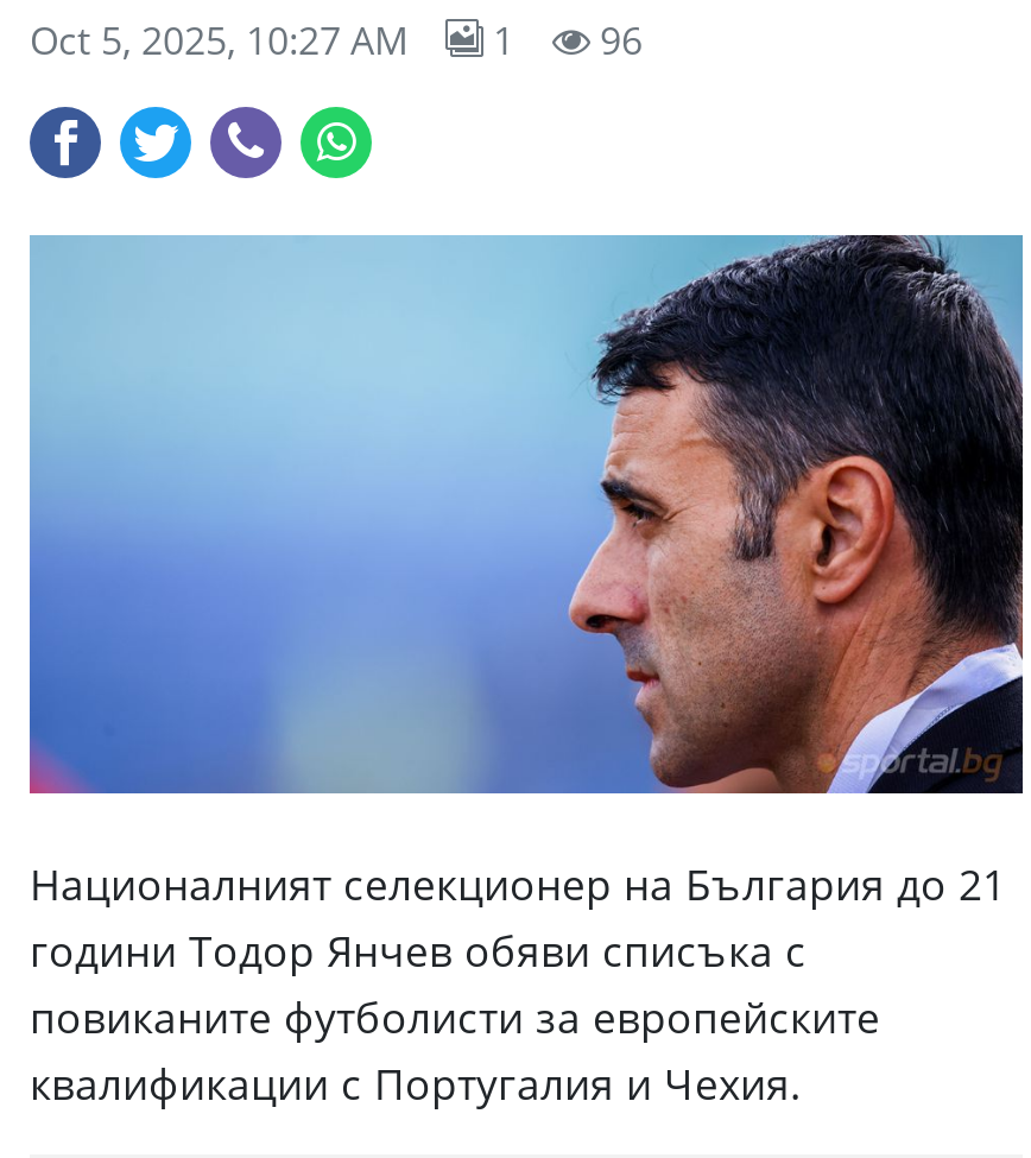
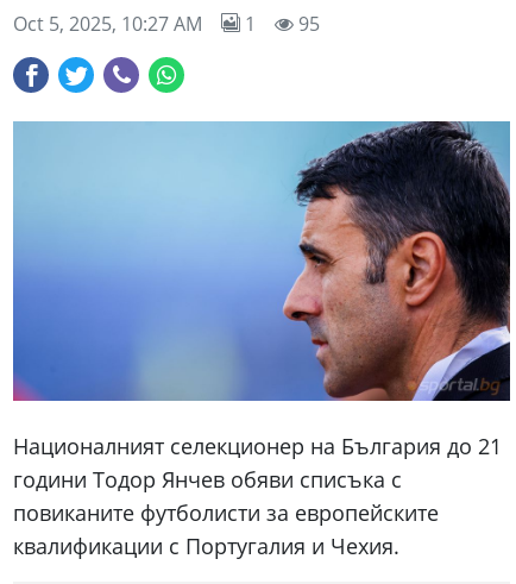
[30,14,643,67] Oct 5, 2025, 10:27 AM 1 96 -> [13,11,320,37] Oct 5, 2025, 10:27 AM 1 95

